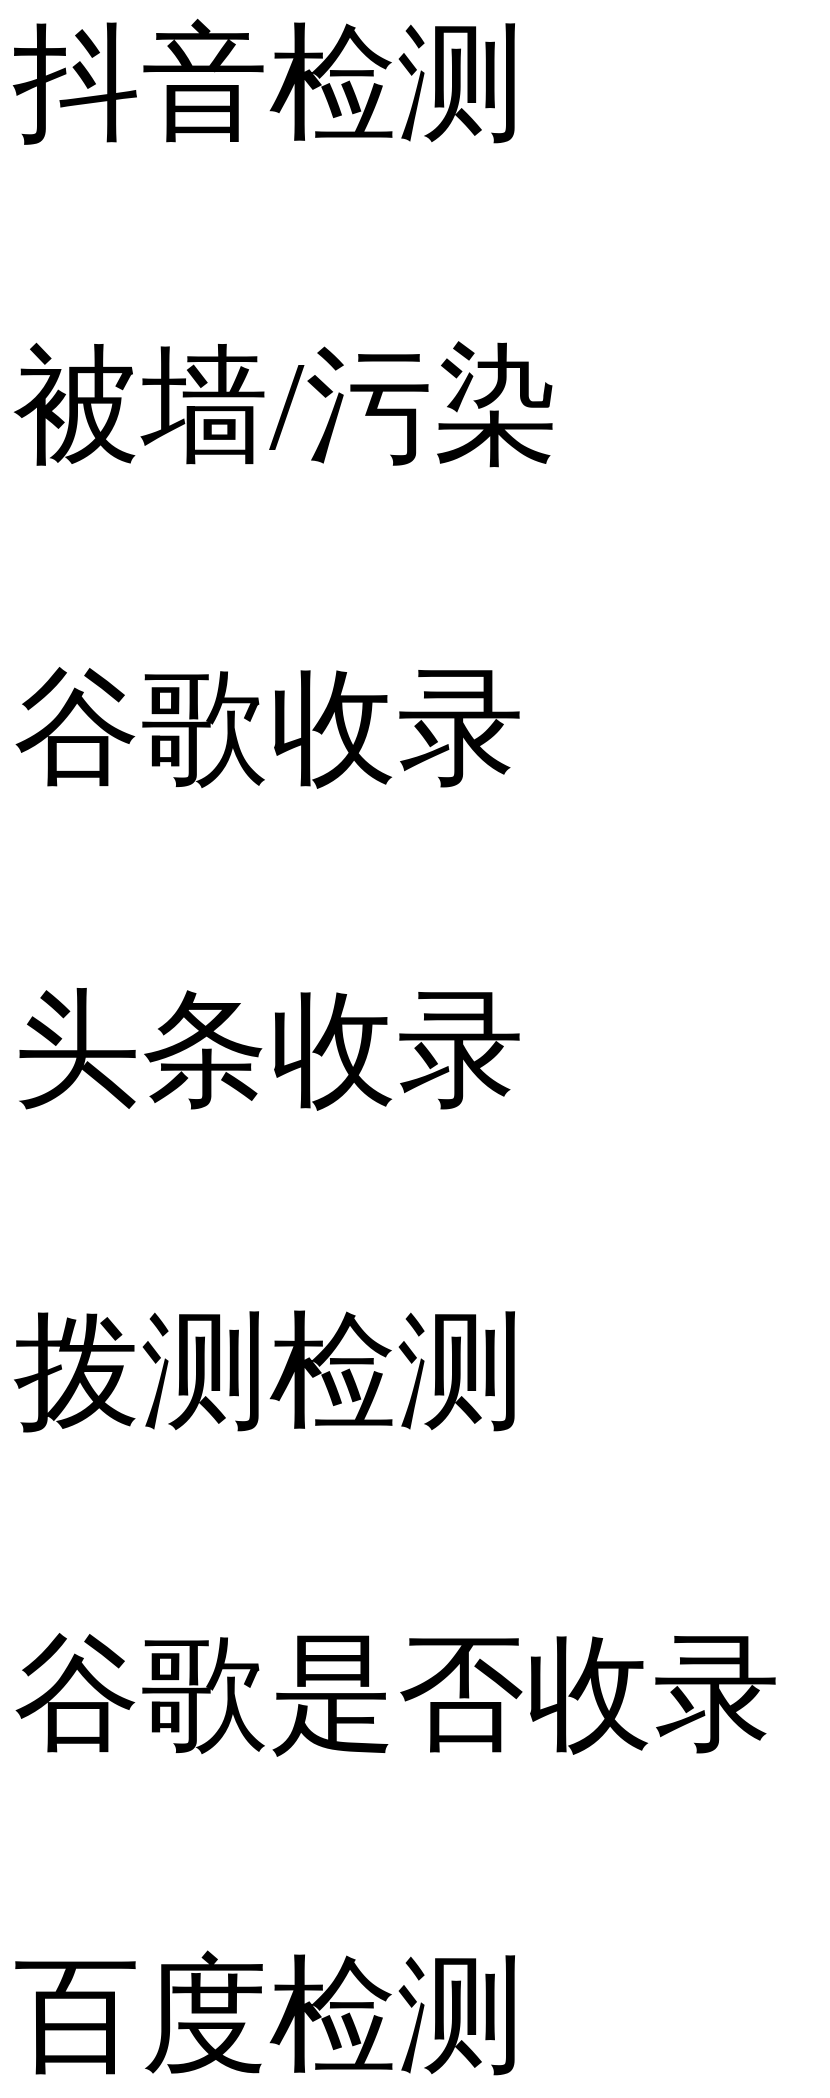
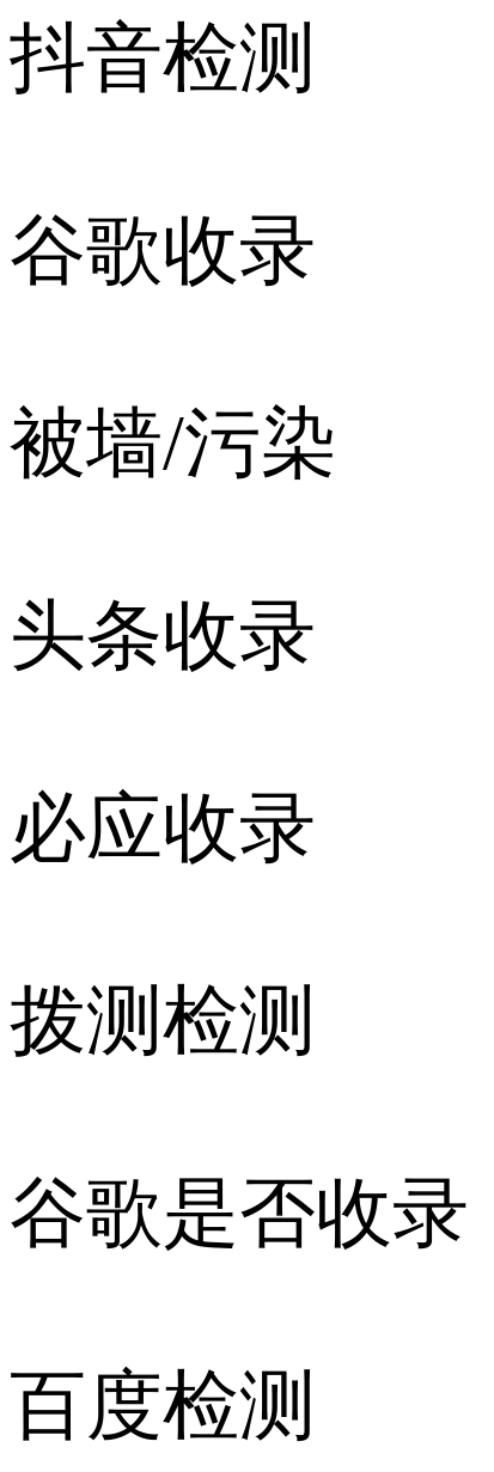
moved [13,336,561,478] -> [10,401,337,486]: 被墙/污染
moved [13,658,525,800] -> [10,208,316,293]: 谷歌收录
none -> [10,786,316,871] 必应收录

